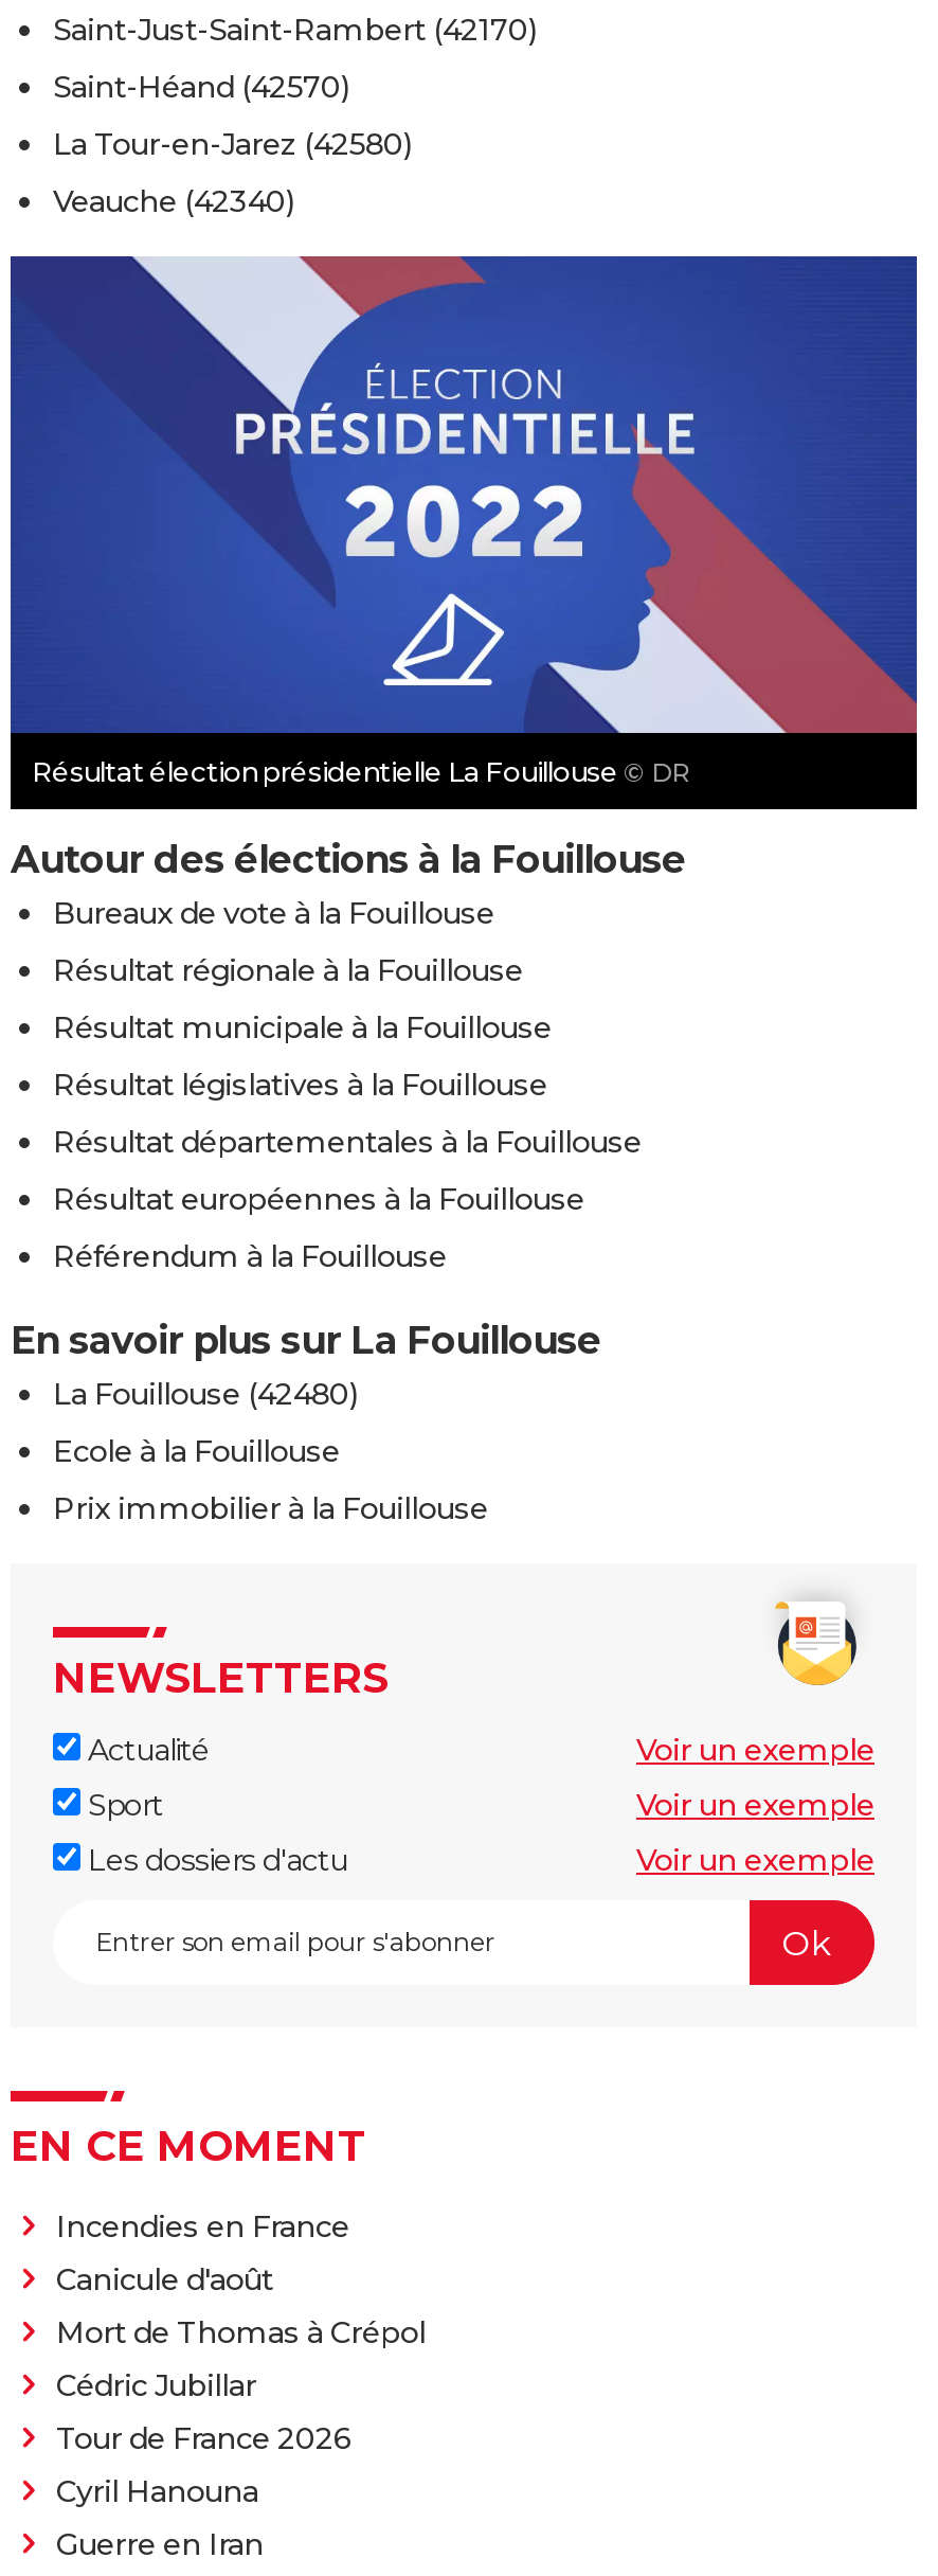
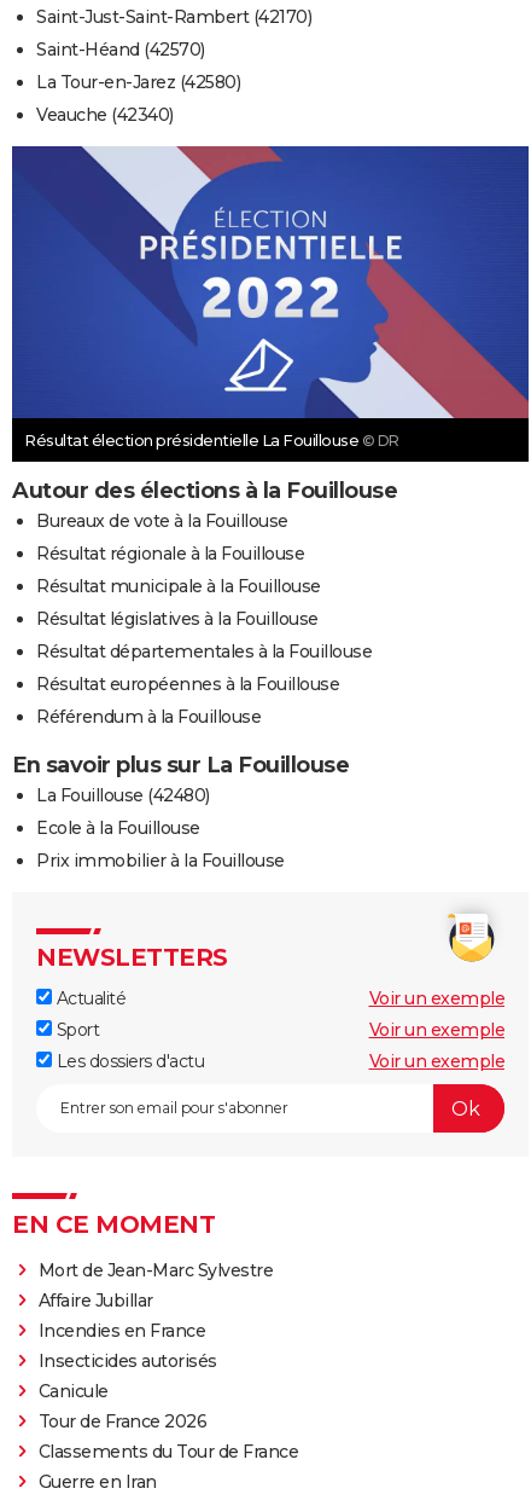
none -> [38,1260,273,1312] Mort de Jean-Marc Sylvestre | Affaire Jubillar
moved [56,2208,349,2246] -> [38,1320,205,1342]: Incendies en France
[56,2261,426,2405] Canicule d'août | Mort de Thomas à Crépol | Cédric Jubillar -> [38,1351,217,1403] Insecticides autorisés | Canicule
[56,2473,258,2511] Cyril Hanouna -> [38,1441,298,1463] Classements du Tour de France

